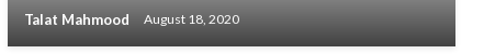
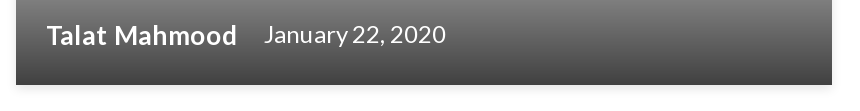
[24,11,239,28] Talat Mahmood August 18, 2020 -> [46,19,446,51] Talat Mahmood January 22, 2020

